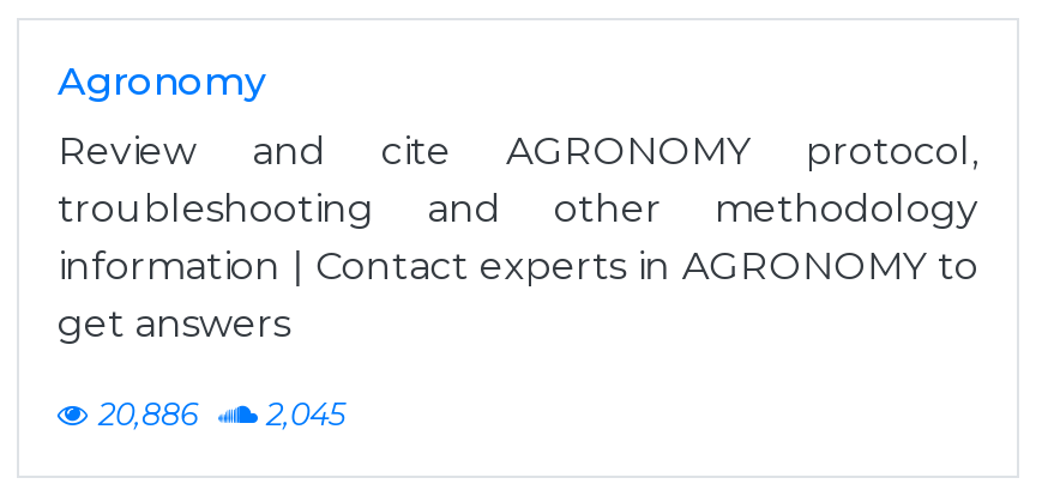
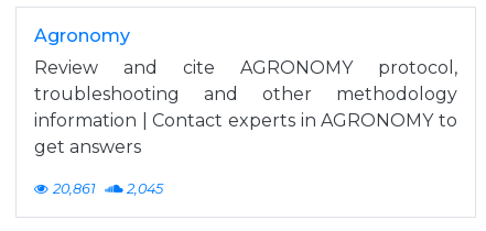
[98,396,345,432] 20,886 2,045 -> [53,180,163,197] 20,861 2,045

